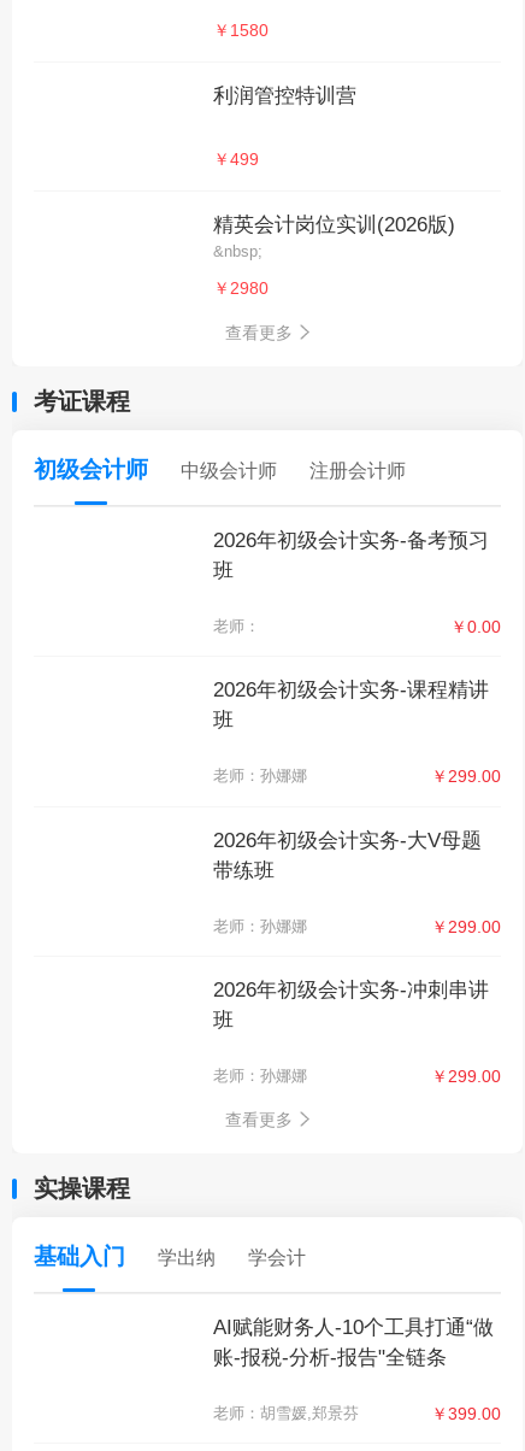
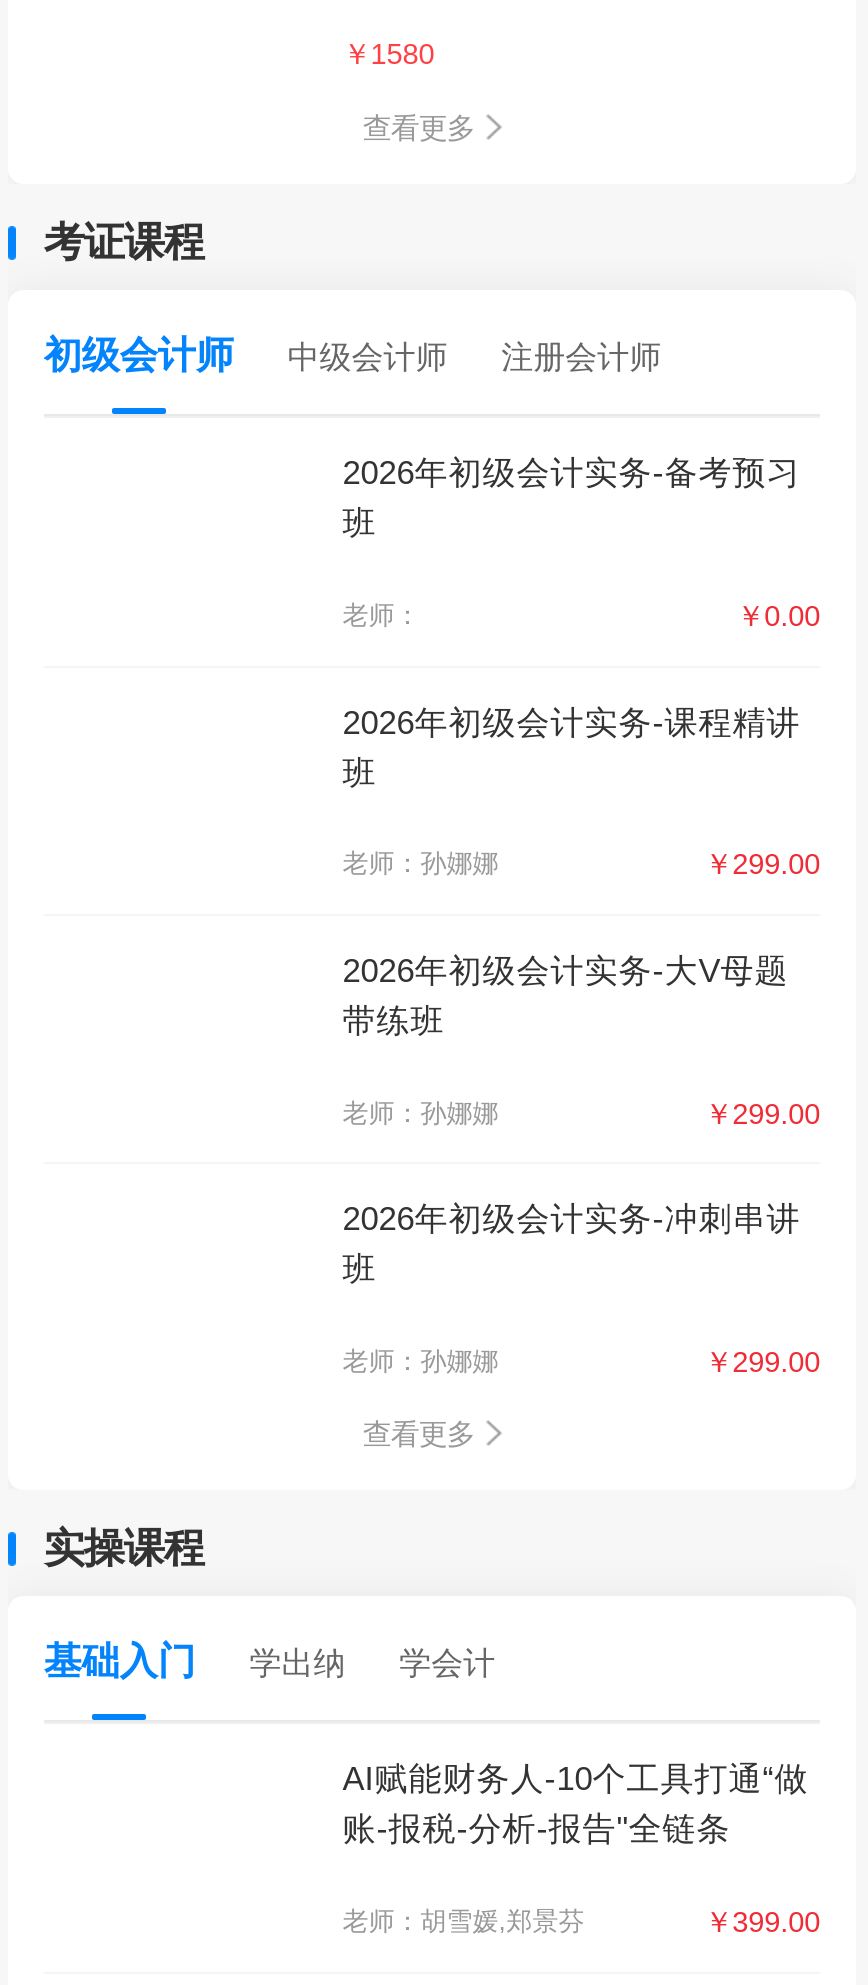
[213,84,455,297] 利润管控特训营 | ￥499 | 精英会计岗位实训(2026版) | &nbsp; | ￥2980 -> none

